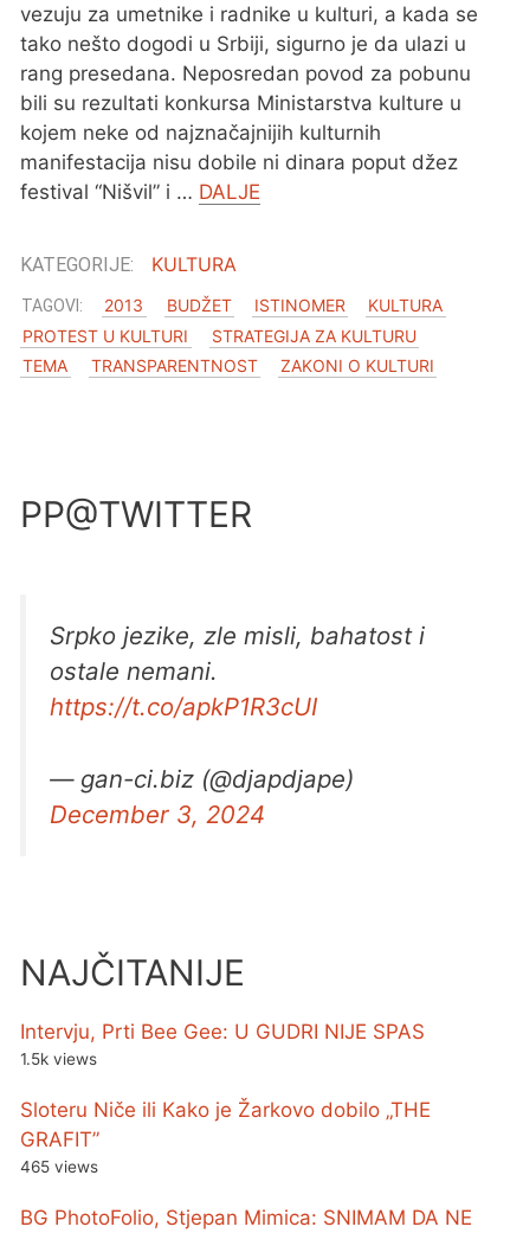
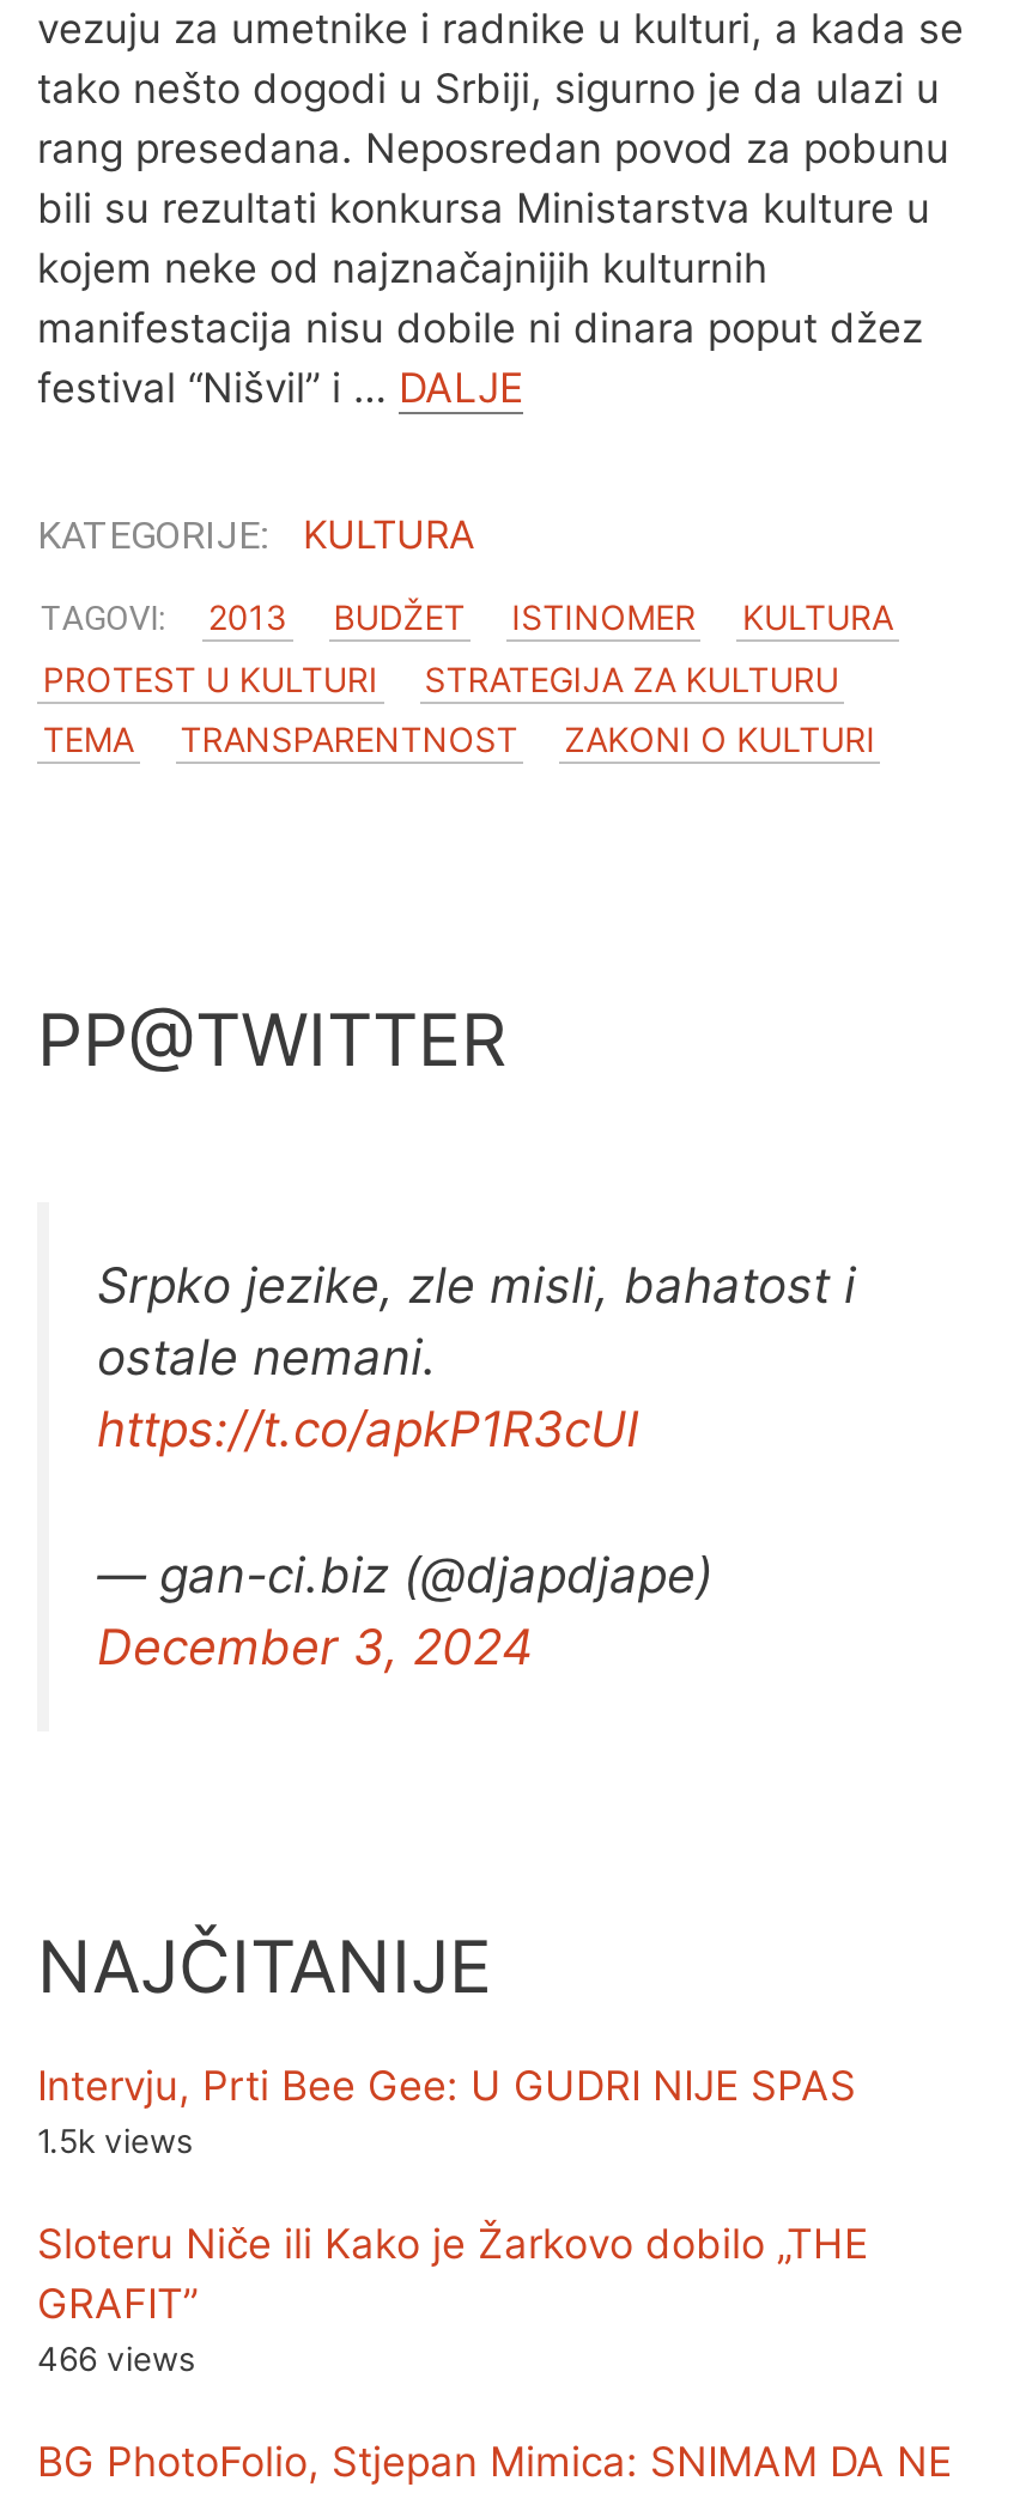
[20,1157,98,1176] 465 views -> [37,2340,195,2378] 466 views

